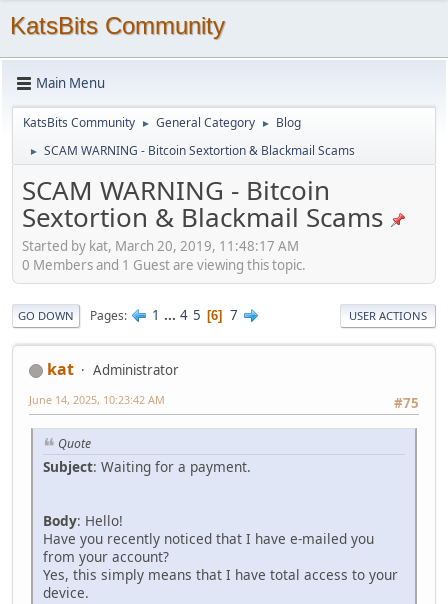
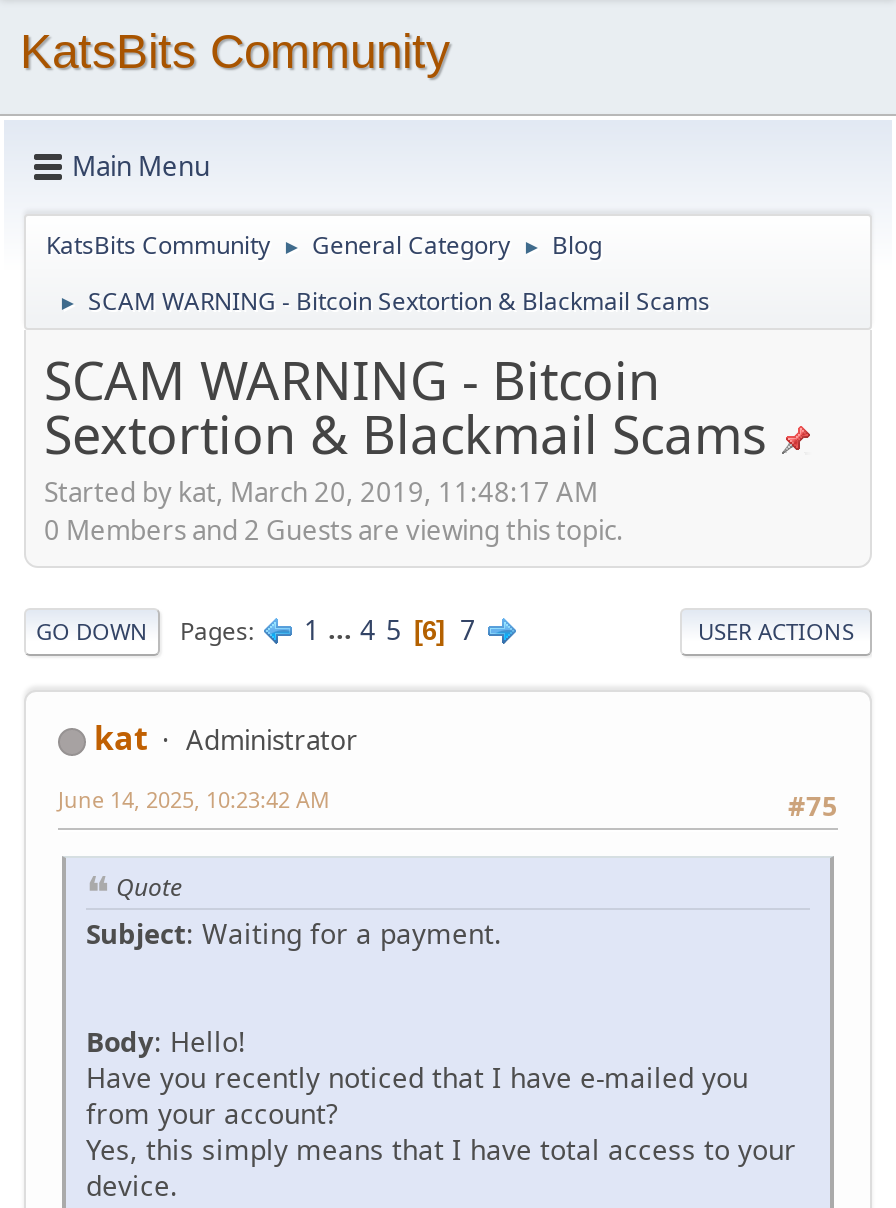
[22,256,306,274] 0 Members and 1 Guest are viewing this topic. -> [44,512,624,548] 0 Members and 2 Guests are viewing this topic.

